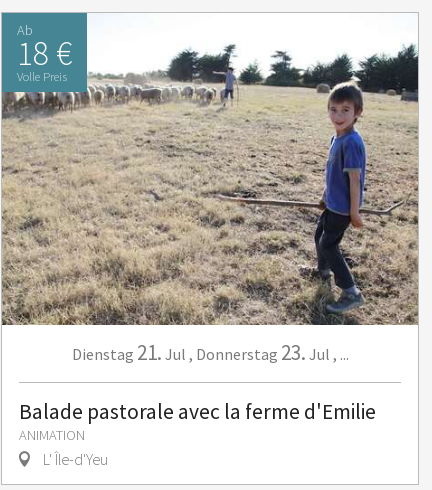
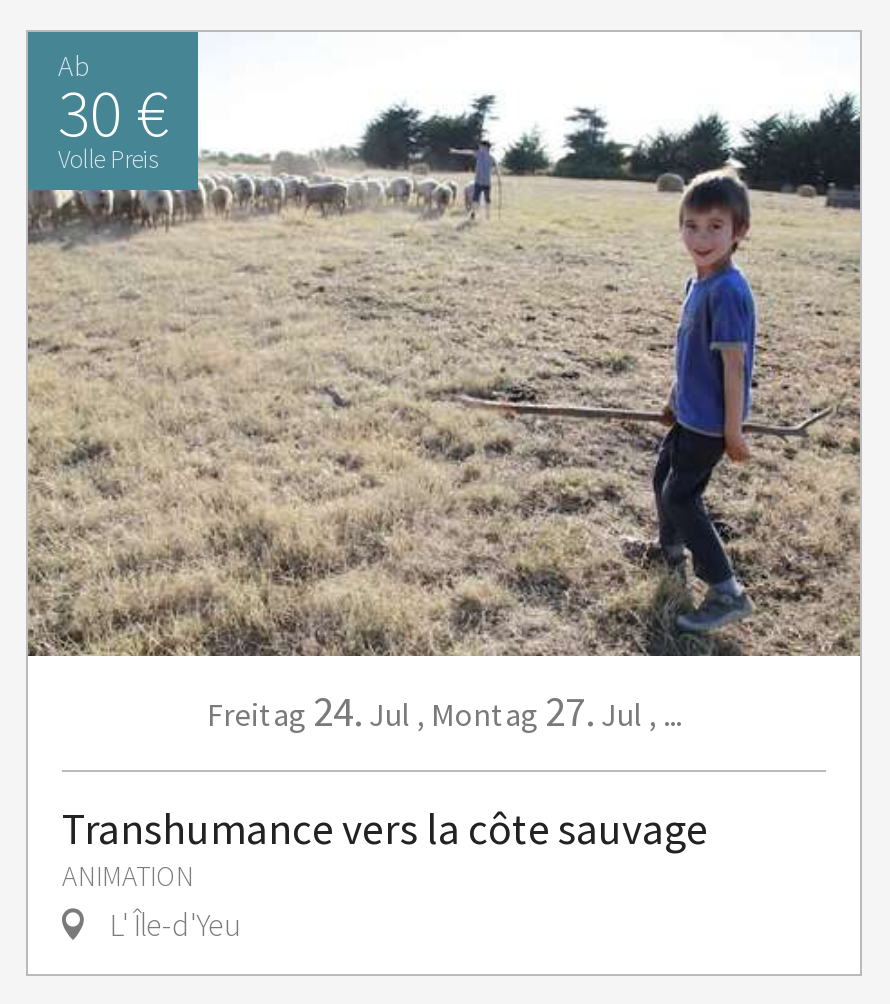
[17,32,72,74] 18 € -> [58,70,168,154] 30 €
[71,339,348,366] Dienstag 21. Jul, Donnerstag 23. Jul,... -> [207,684,681,738] Freitag 24. Jul, Montag 27. Jul,...
[19,398,376,425] Balade pastorale avec la ferme d'Emilie -> [62,802,708,856] Transhumance vers la côte sauvage

